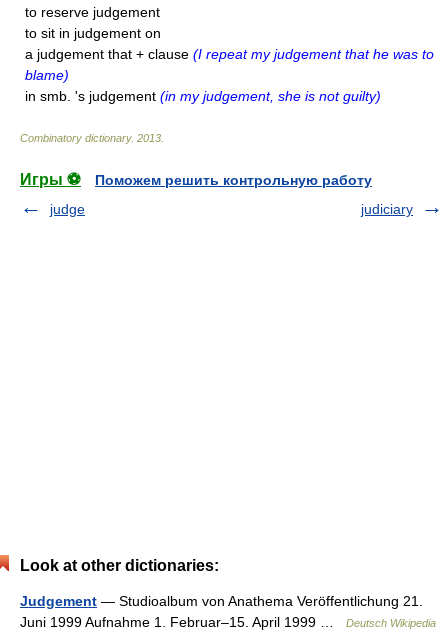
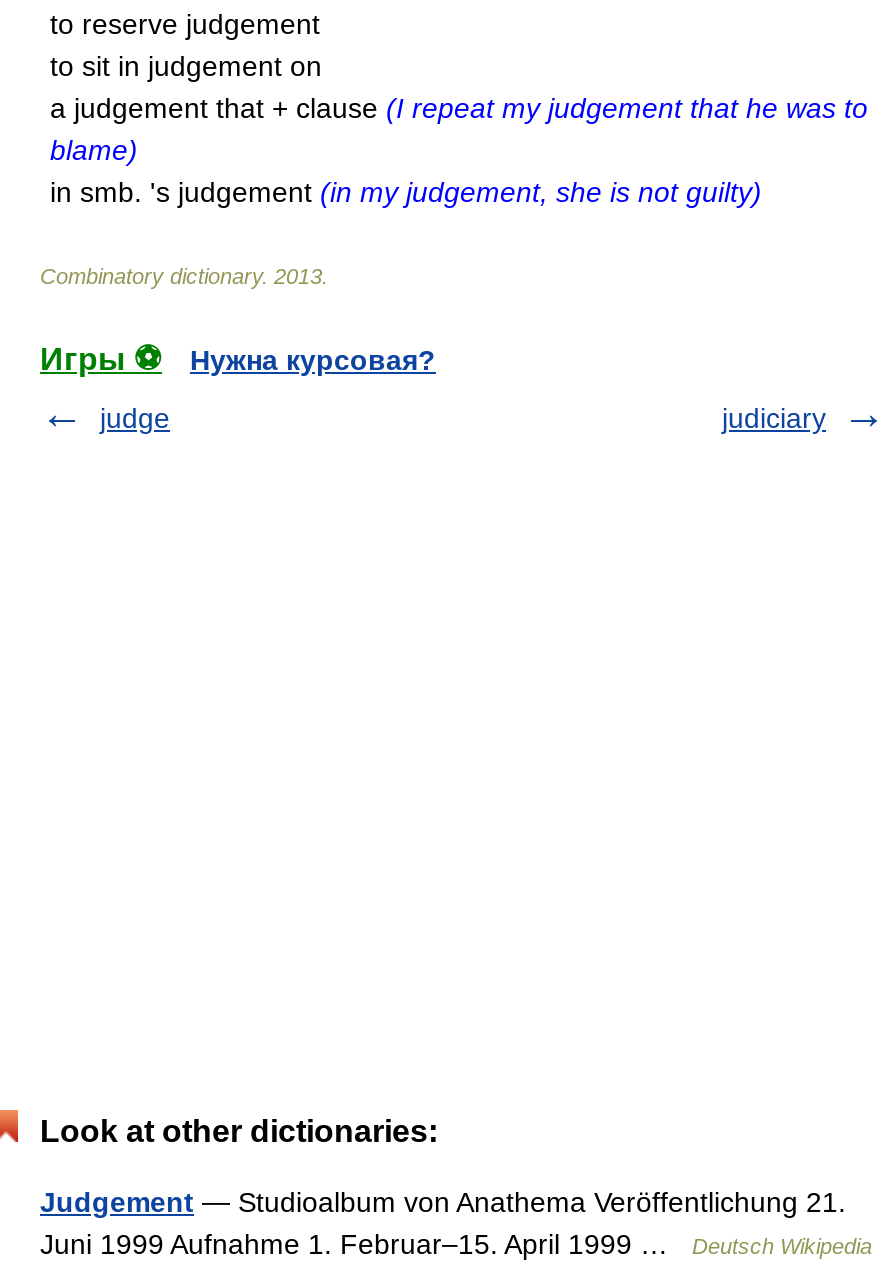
[95,172,372,188] Поможем решить контрольную работу -> [190,344,436,376] Нужна курсовая?

